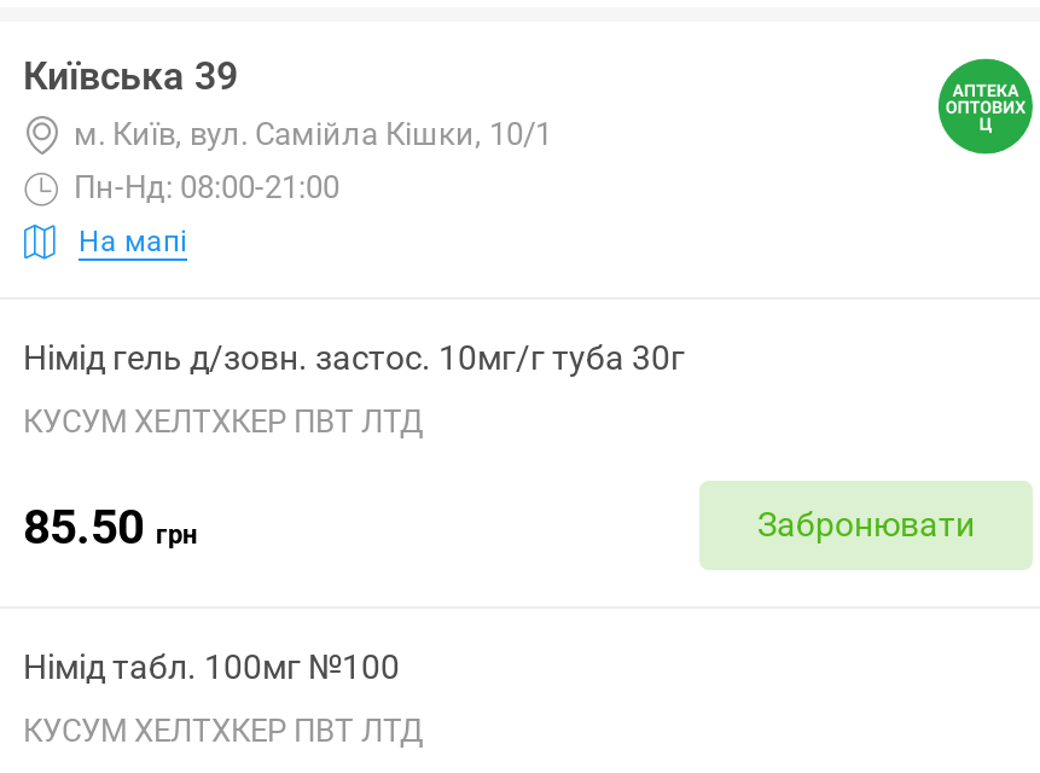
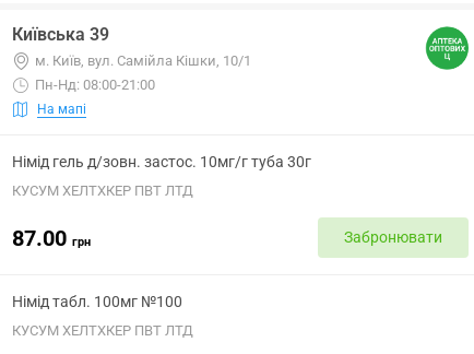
[23,496,197,554] 85.50 грн -> [12,225,91,251] 87.00 грн

